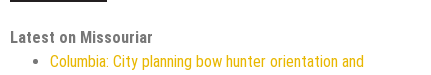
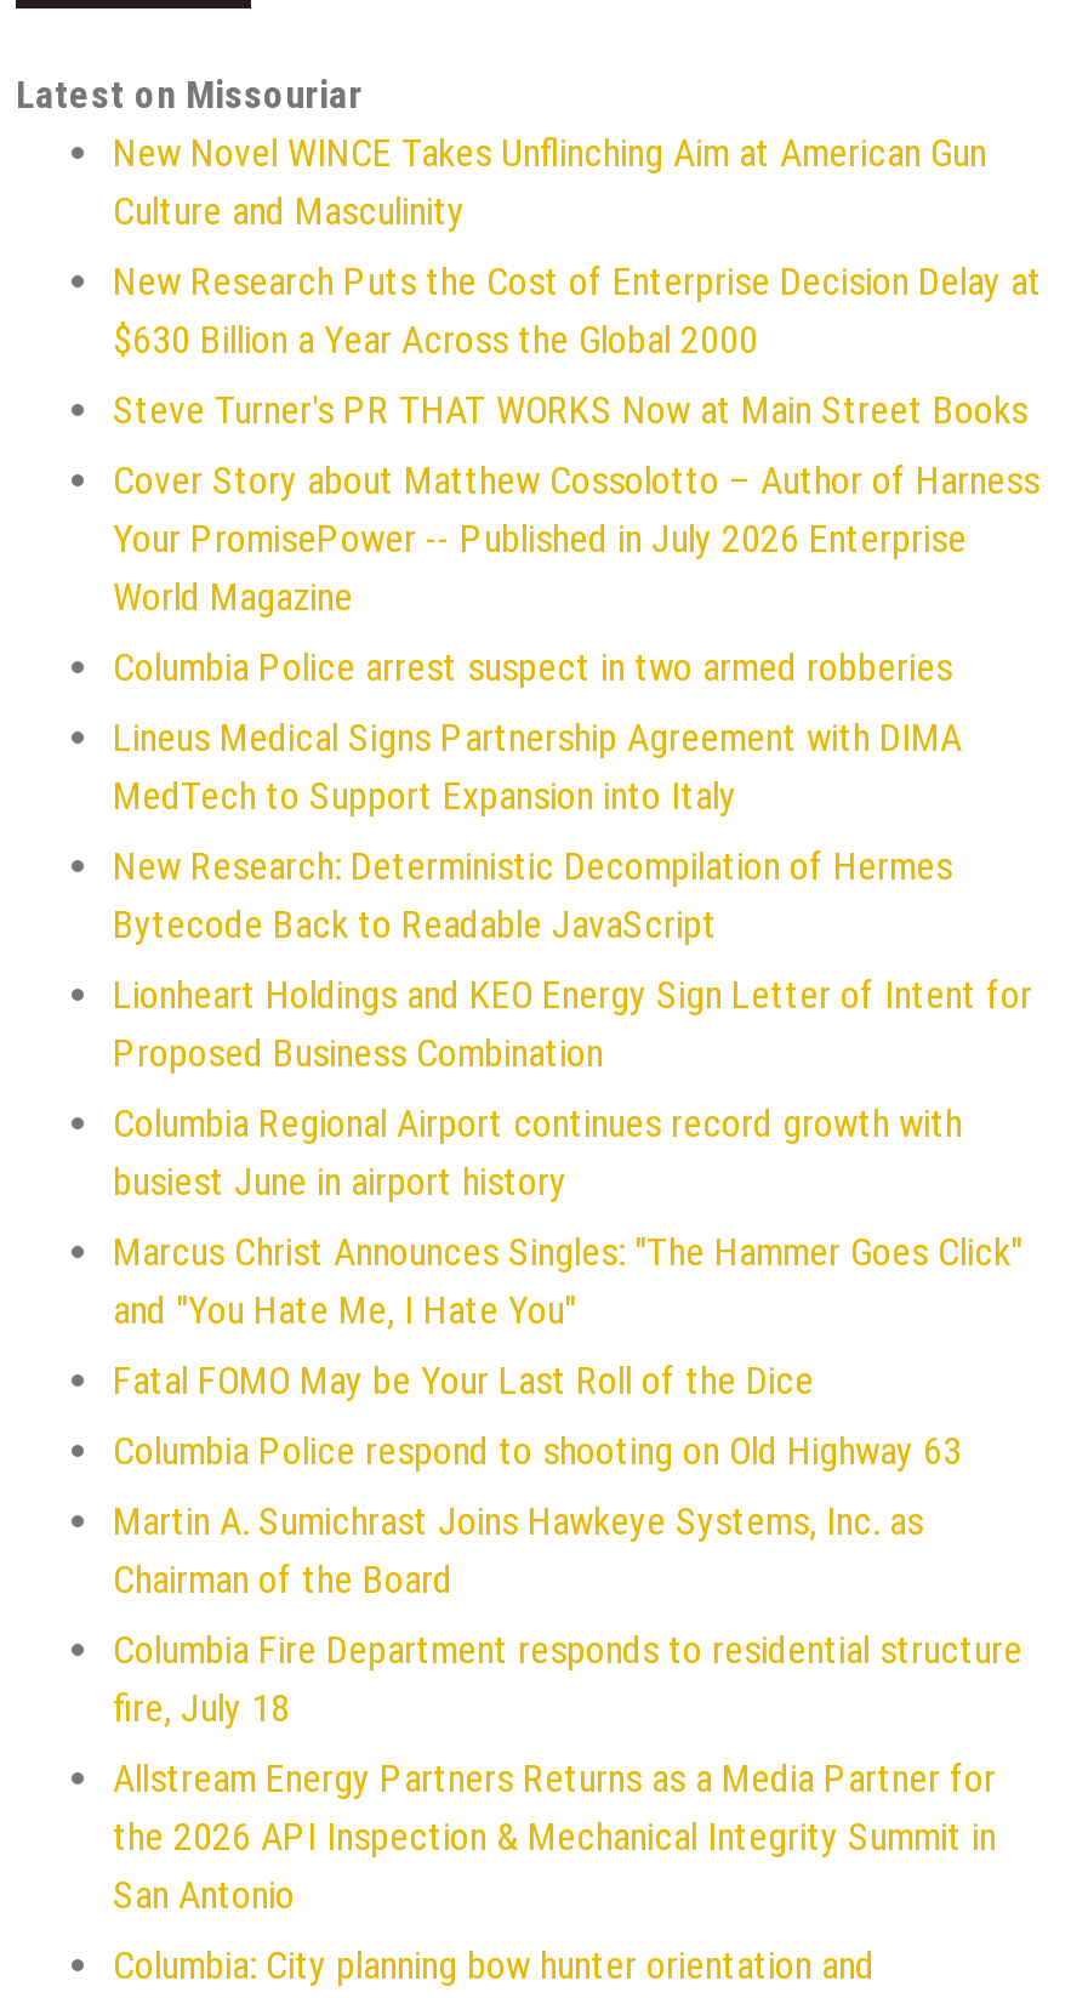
none -> [113,130,1042,1918] New Novel WINCE Takes Unflinching Aim at American Gun | Culture and Masculinity | New Research Puts the Cost of Enterprise Decision Delay at | $630 Billion a Year Across the Global 2000 | Steve Turner's PR THAT WORKS Now at Main Street Books | Cover Story about Matthew Cossolotto – Author of Harness | Your PromisePower -- Published in July 2026 Enterprise | World Magazine | Columbia Police arrest suspect in two armed robberies | Lineus Medical Signs Partnership Agreement with DIMA | MedTech to Support Expansion into Italy | New Research: Deterministic Decompilation of Hermes | Bytecode Back to Readable JavaScript | Lionheart Holdings and KEO Energy Sign Letter of Intent for | Proposed Business Combination | Columbia Regional Airport continues record growth with | busiest June in airport history | Marcus Christ Announces Singles: "The Hammer Goes Click" | and "You Hate Me, I Hate You" | Fatal FOMO May be Your Last Roll of the Dice | Columbia Police respond to shooting on Old Highway 63 | Martin A. Sumichrast Joins Hawkeye Systems, Inc. as | Chairman of the Board | Columbia Fire Department responds to residential structure | fire, July 18 | Allstream Energy Partners Returns as a Media Partner for | the 2026 API Inspection & Mechanical Integrity Summit in | San Antonio

